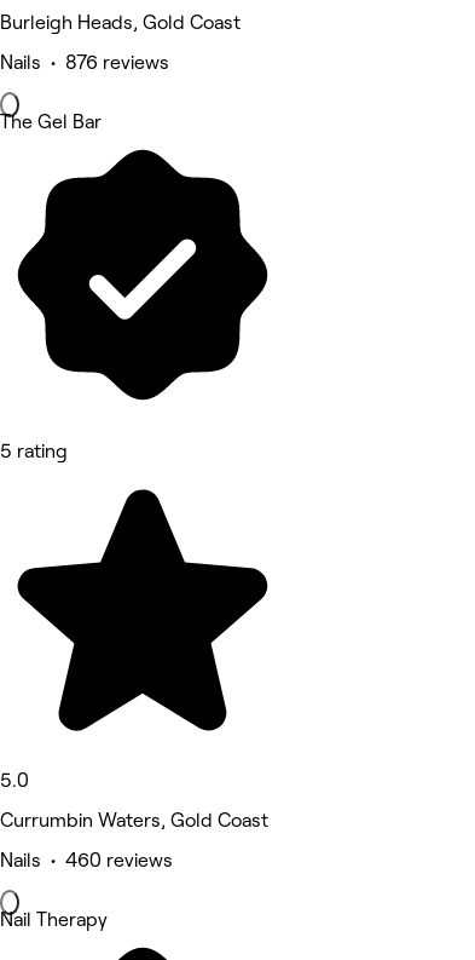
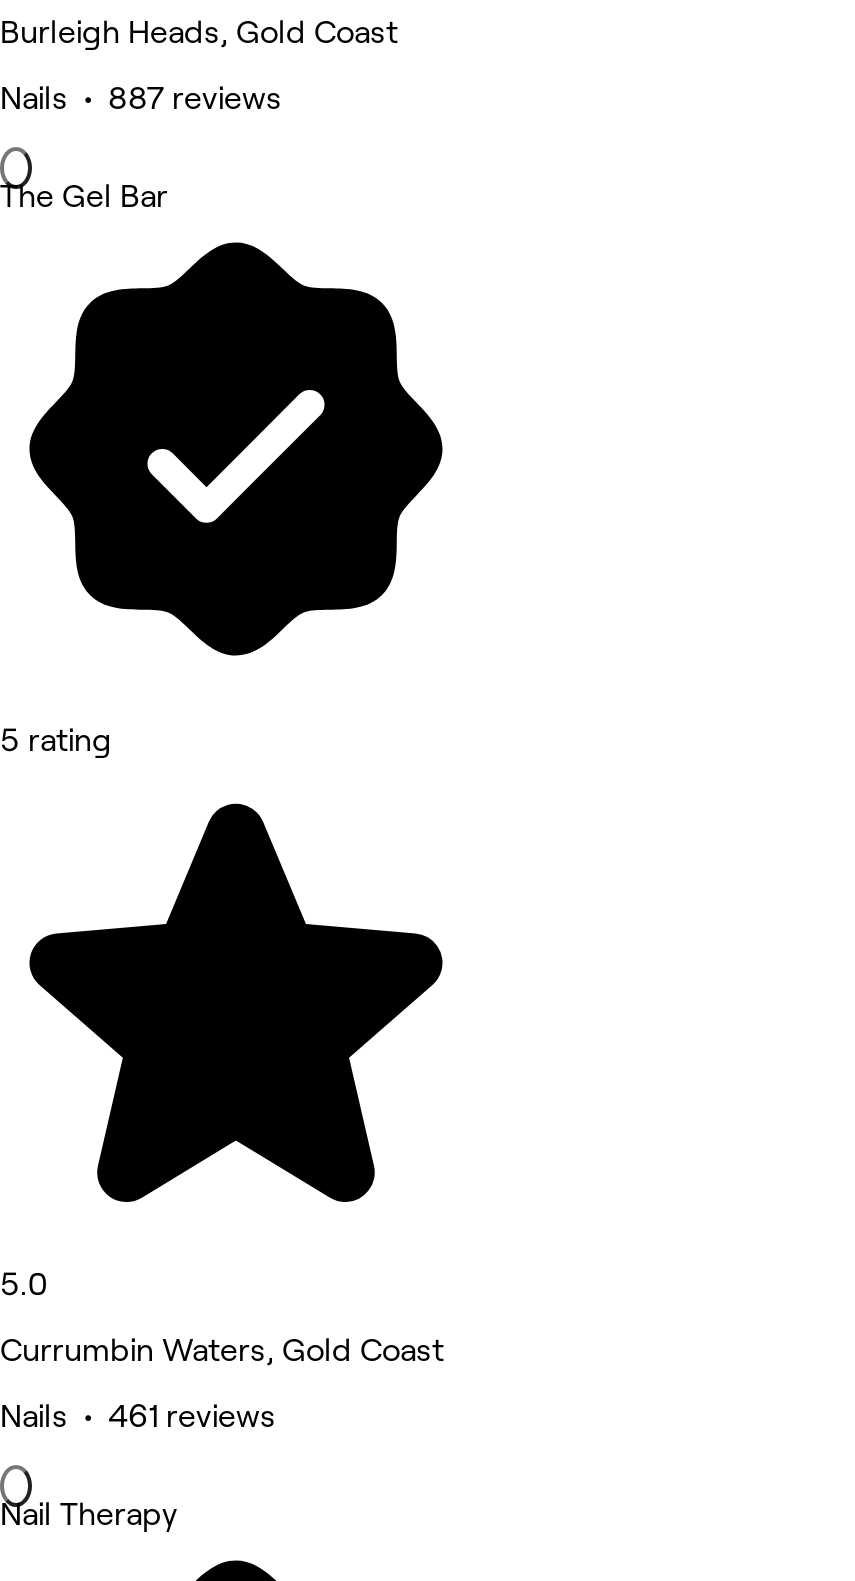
[0,52,169,73] Nails • 876 reviews -> [0,81,282,115] Nails • 887 reviews
[0,850,173,871] Nails • 460 reviews -> [0,1399,276,1433] Nails • 461 reviews

